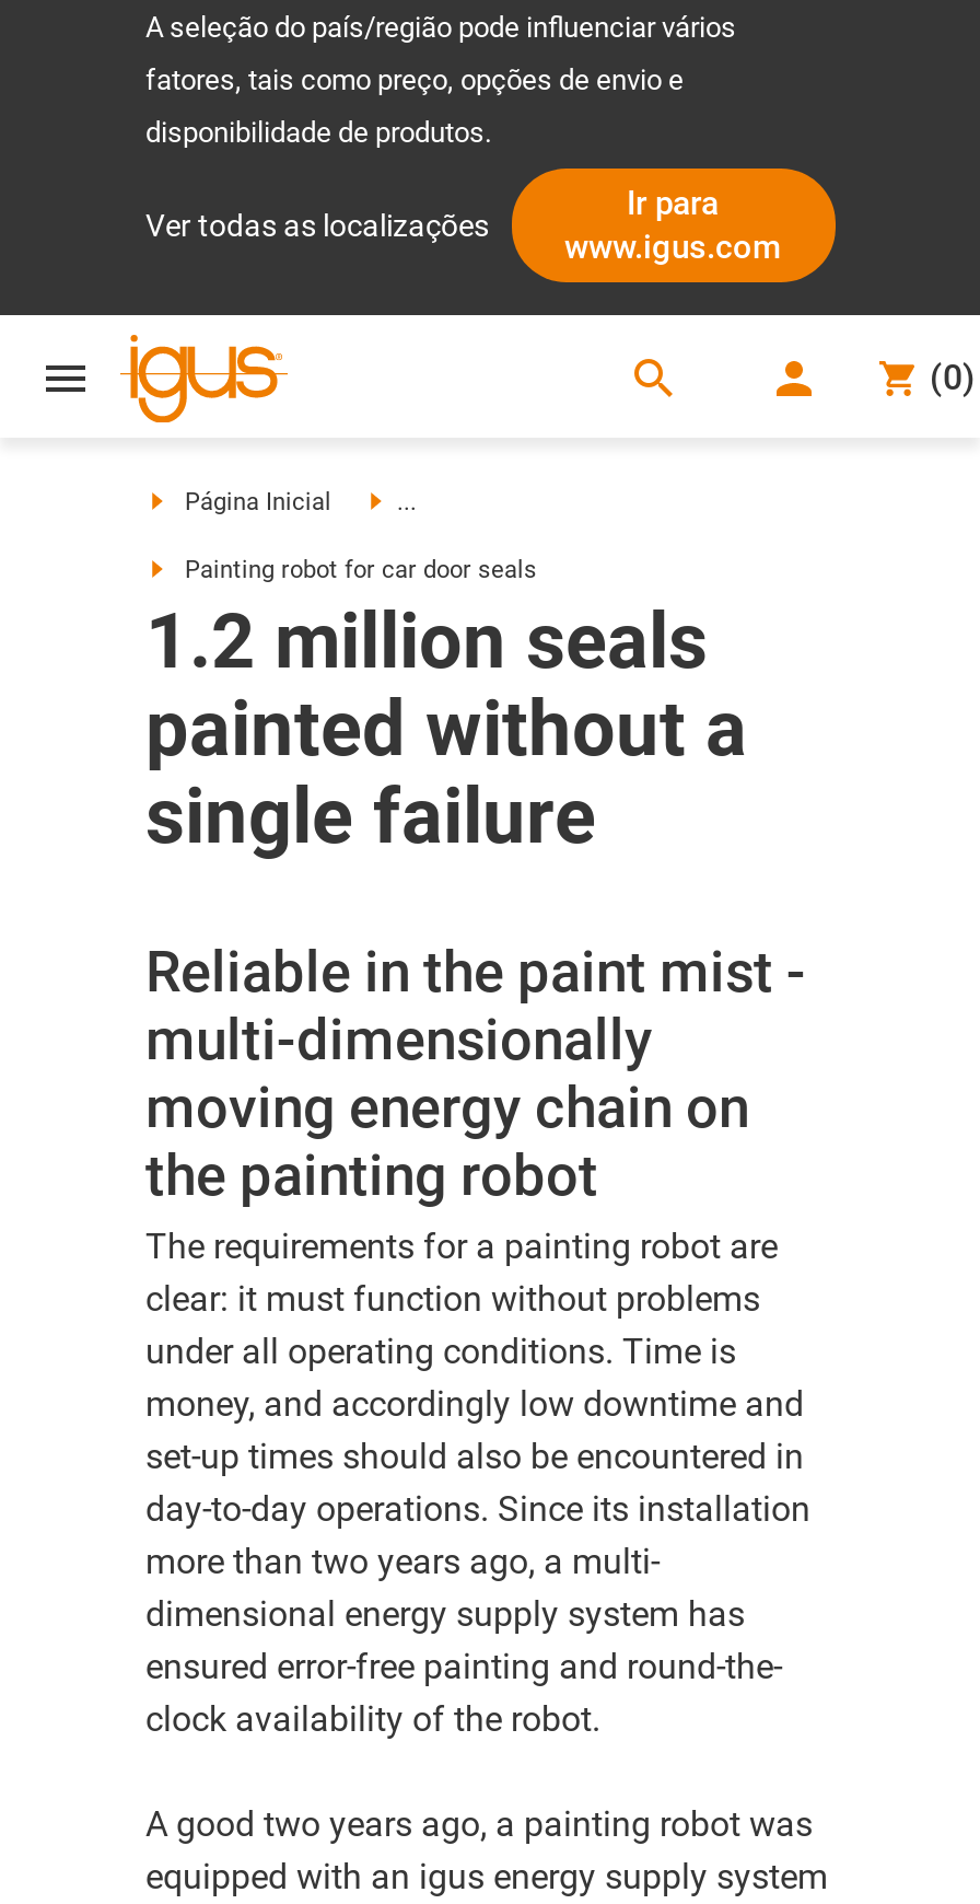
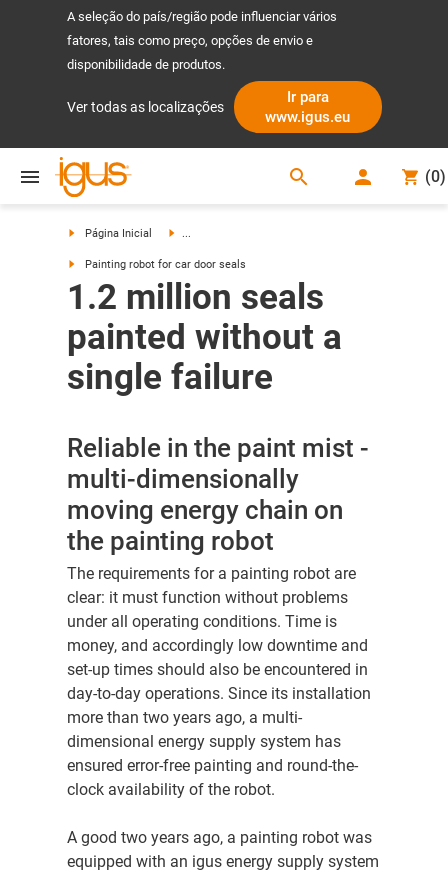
[564,228,781,267] www.igus.com -> [265,108,350,126] www.igus.eu

